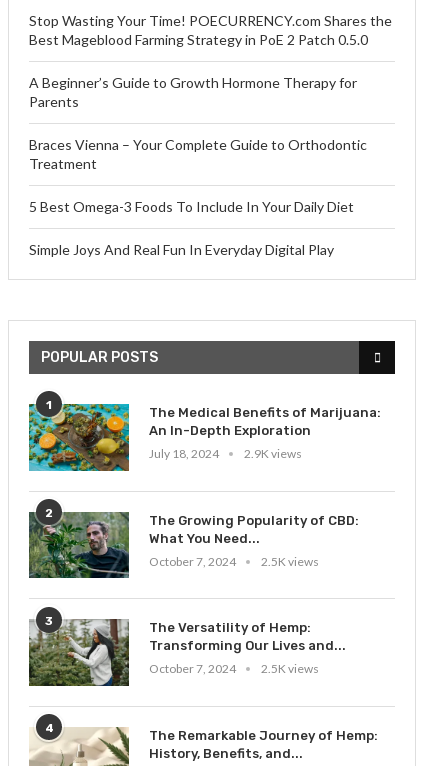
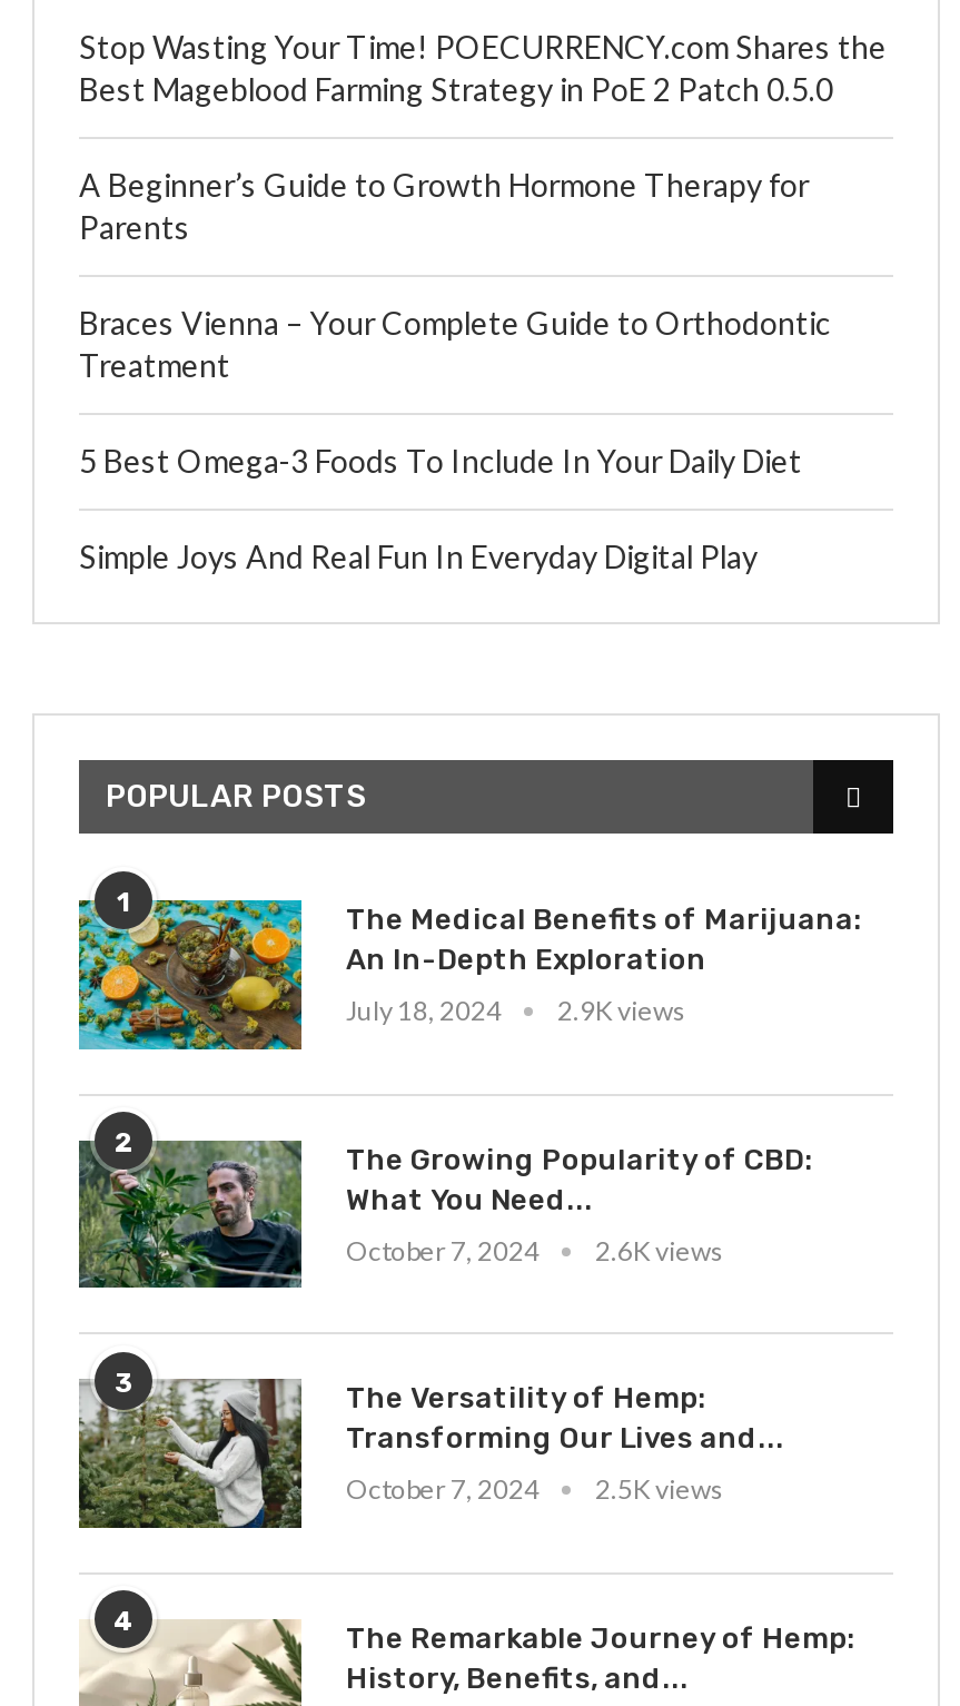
[149,554,319,569] October 7, 2024 2.5K views -> [346,1233,724,1267] October 7, 2024 2.6K views

